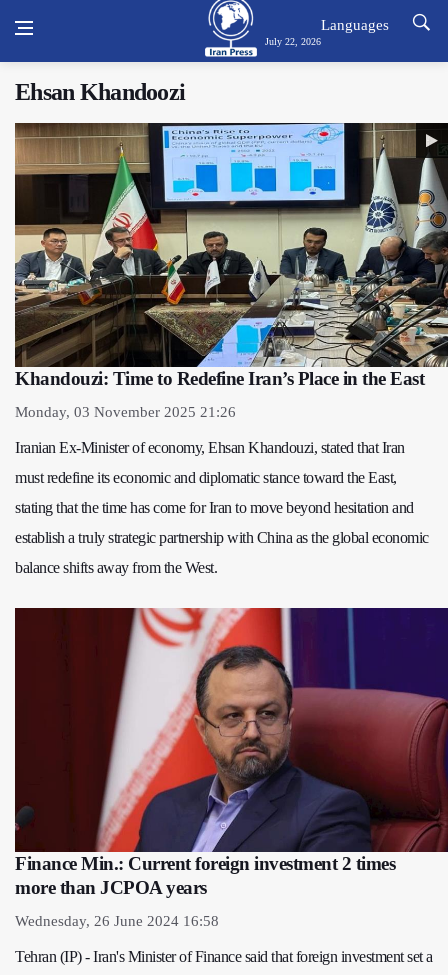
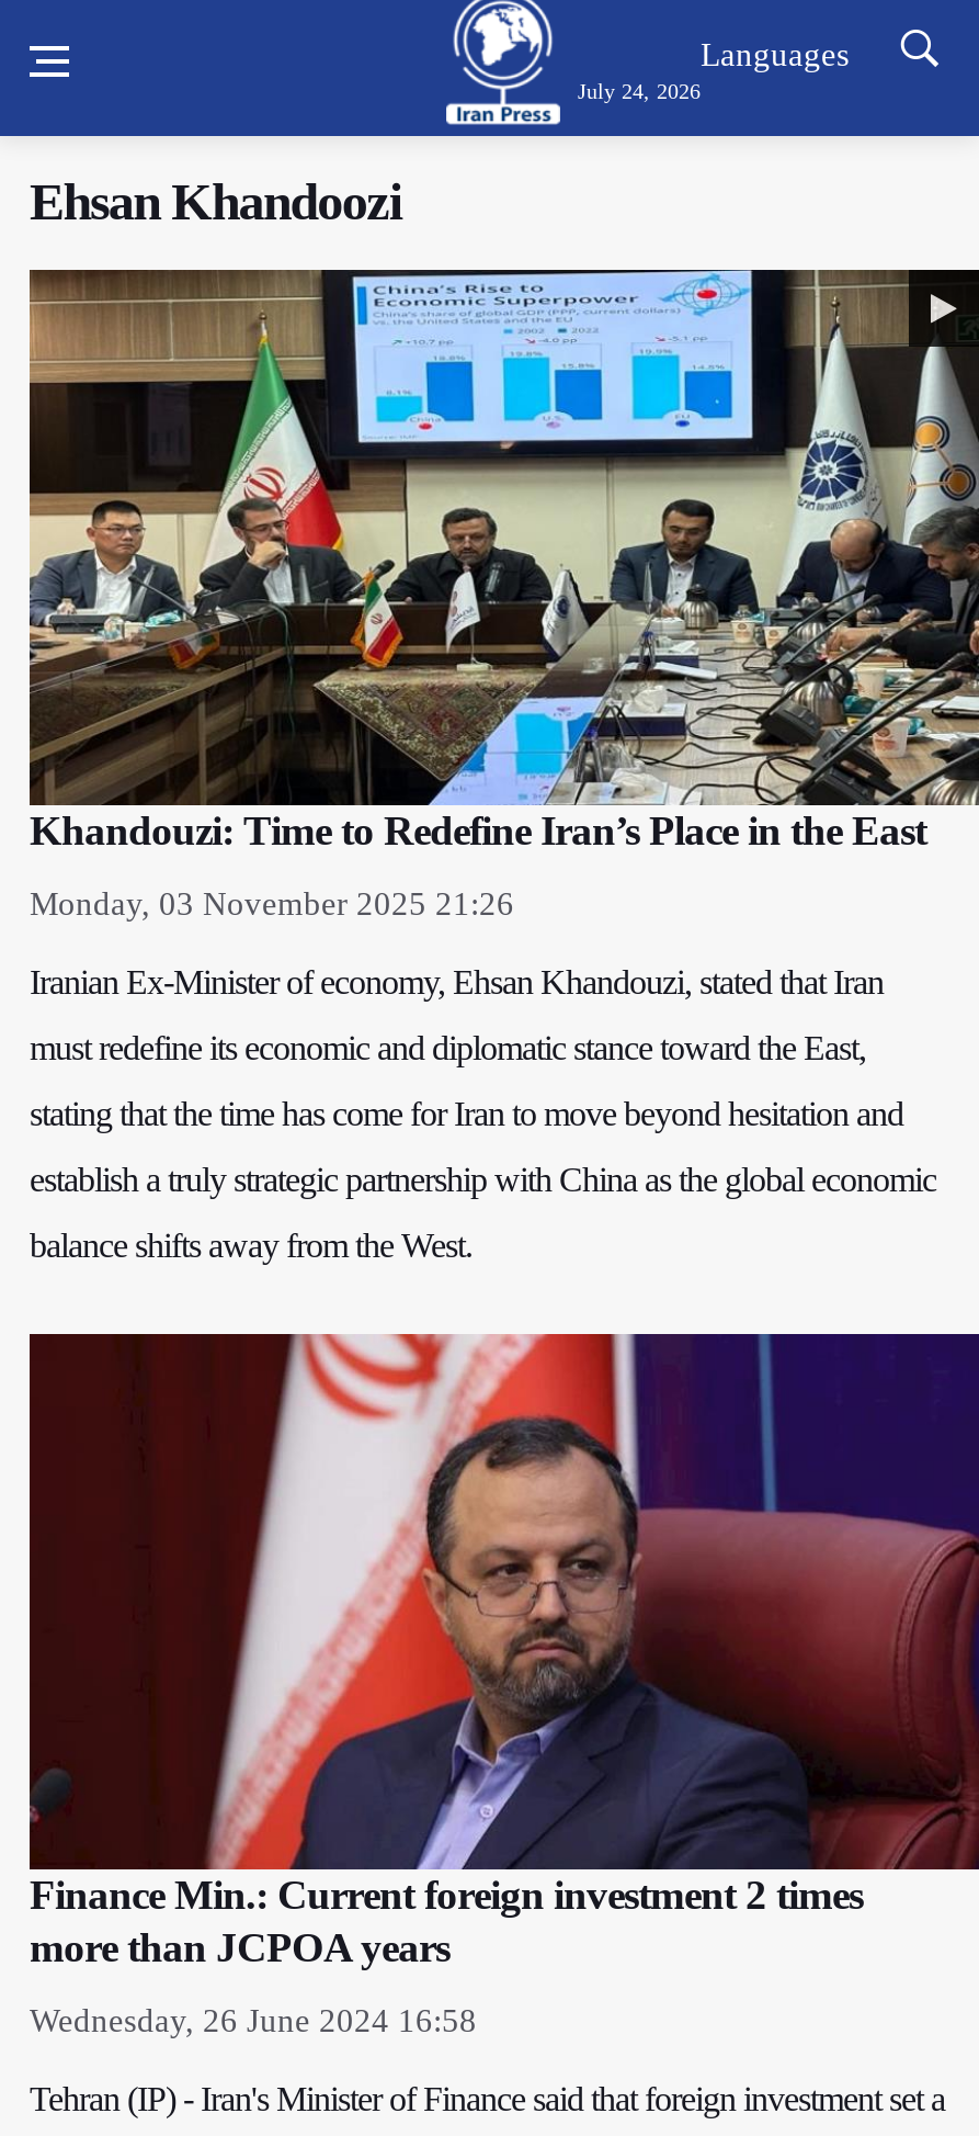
[265,36,321,47] July 22, 2026 -> [578,79,701,103] July 24, 2026

